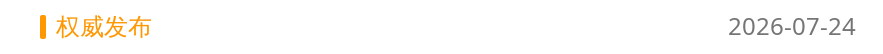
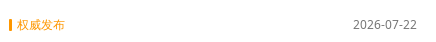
[728,9,856,43] 2026-07-24 -> [353,16,417,33] 2026-07-22

